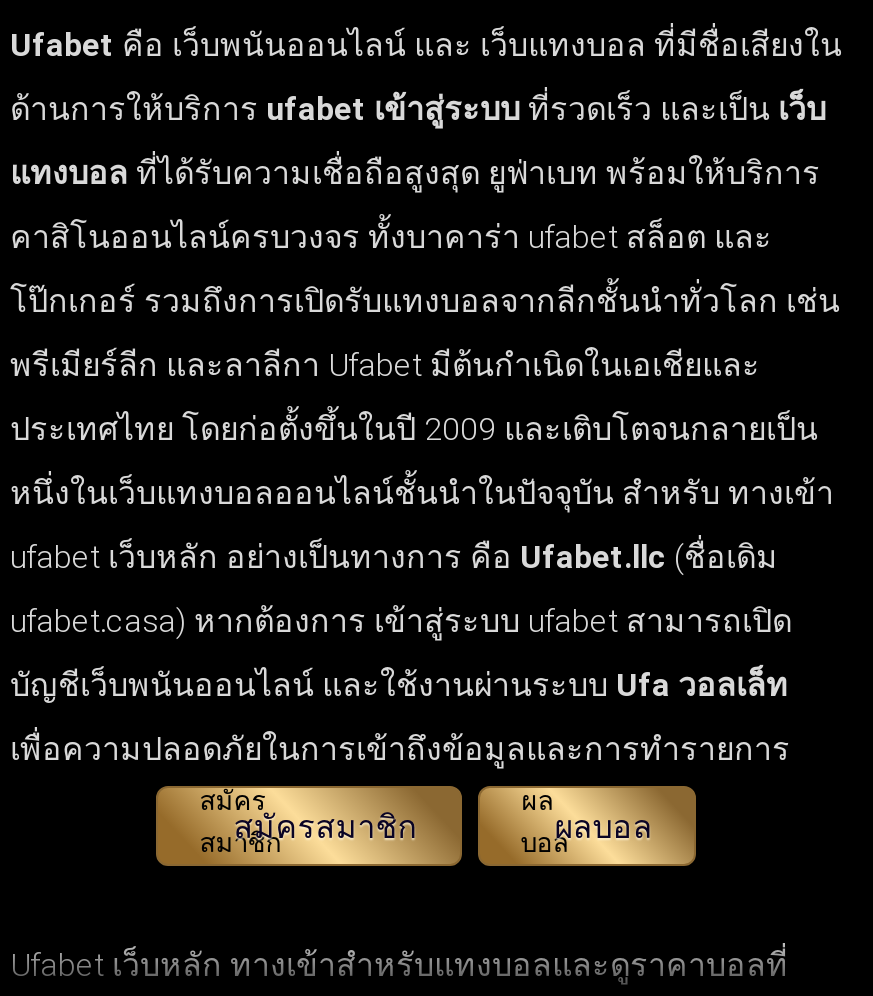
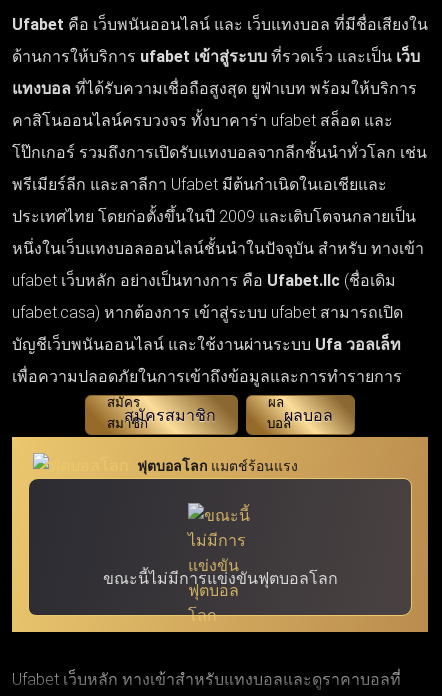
none -> [11,436,429,633] [image] | ฟุตบอลโลก แมตช์ร้อนแรง
none -> [102,569,337,588] ขณะนี้ไม่มีการแข่งขันฟุตบอลโลก

